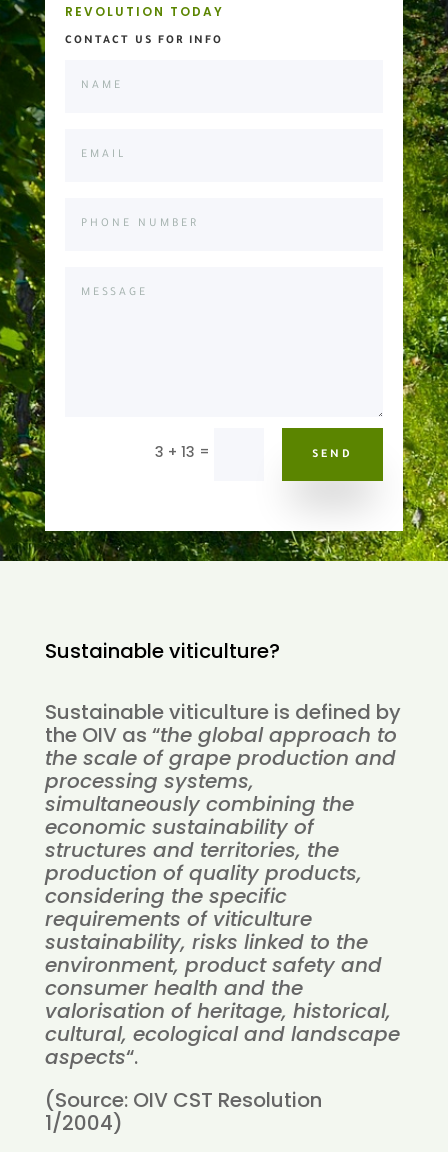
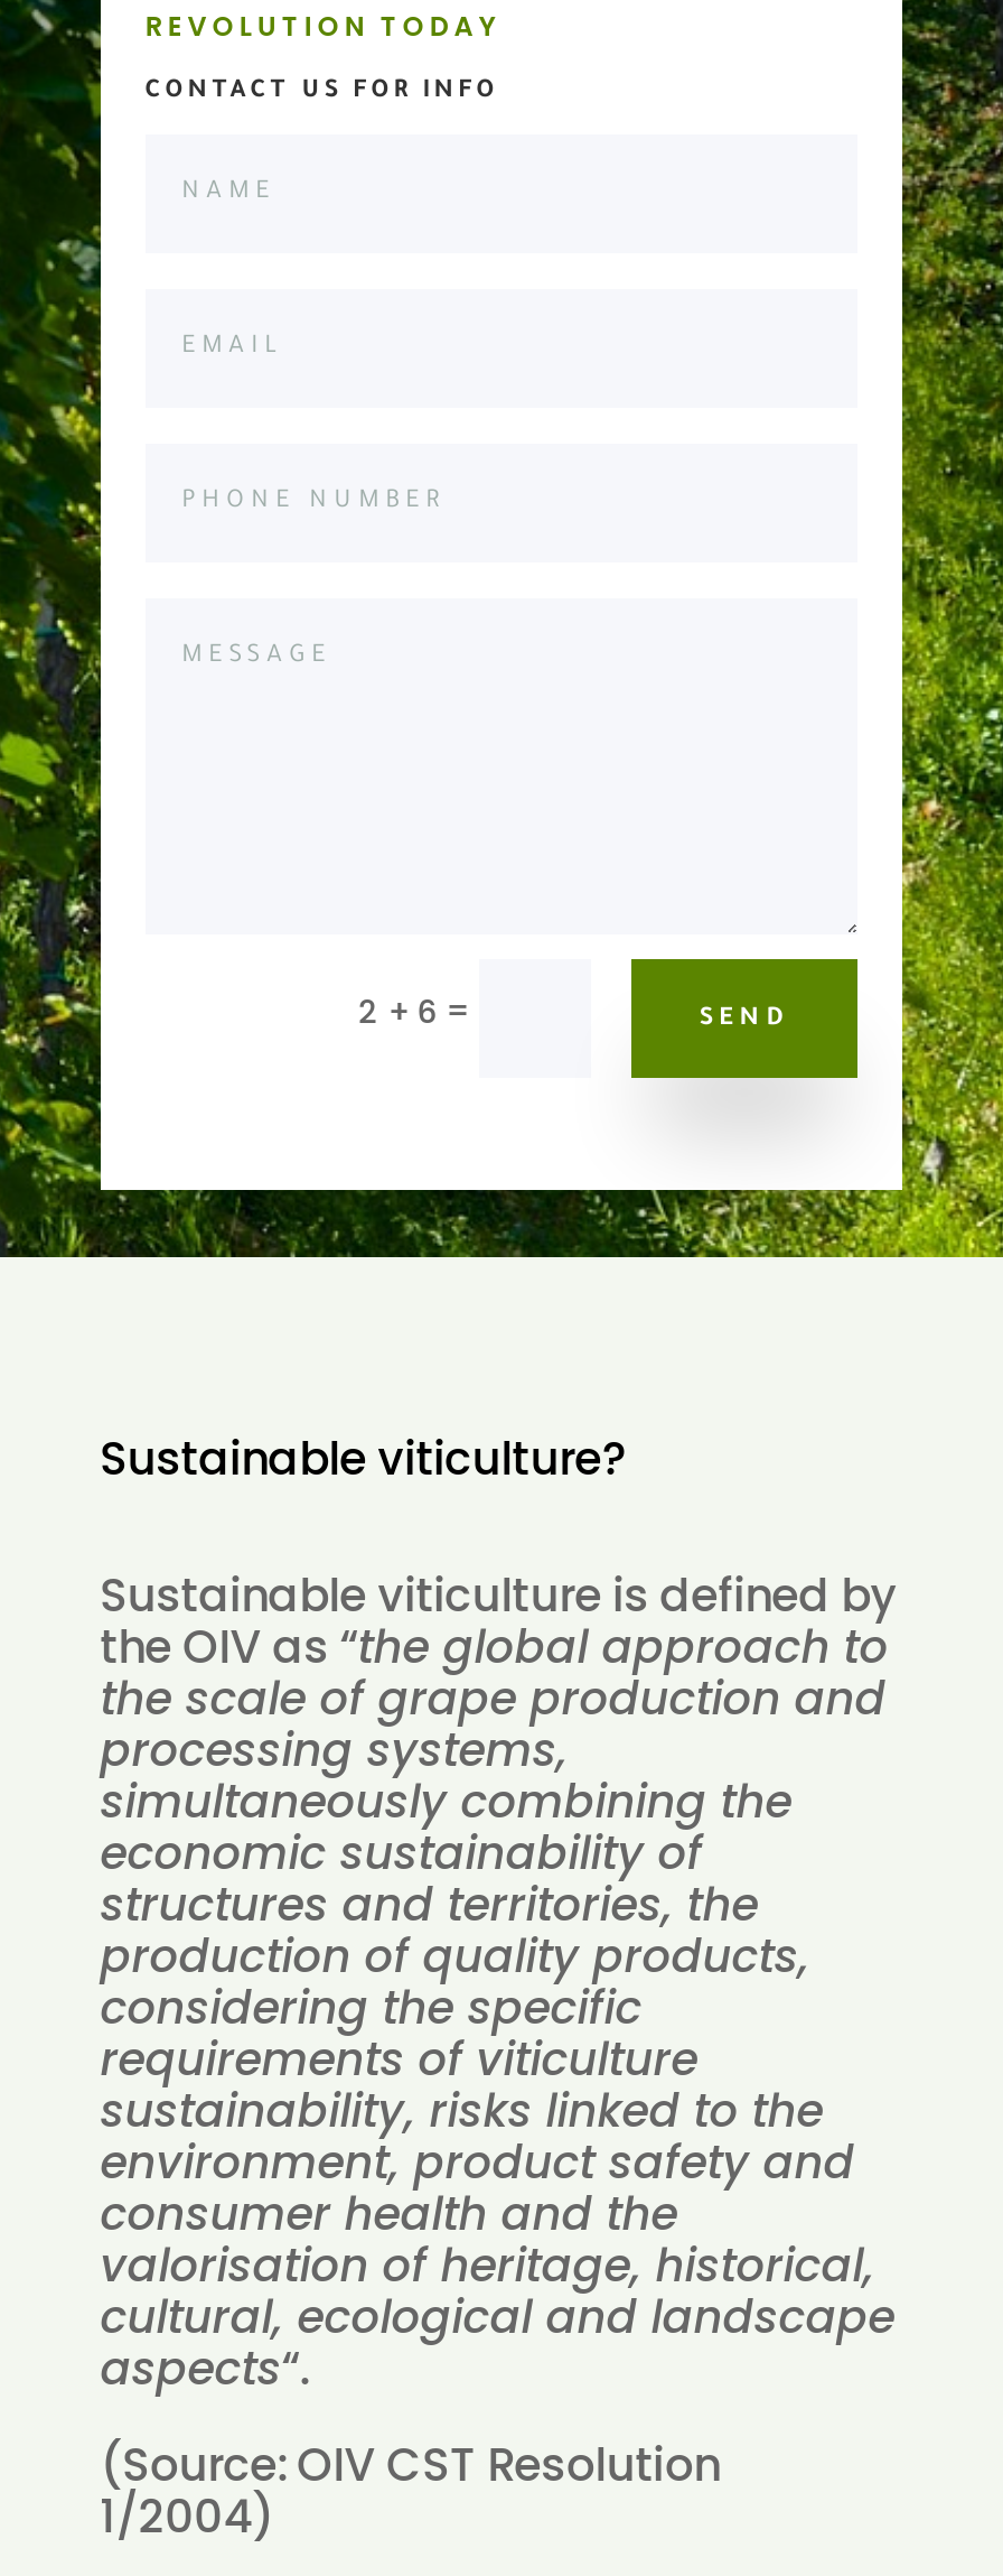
[155,441,214,462] 3 + 13 = -> [359,988,480,1035] 2 + 6 =

